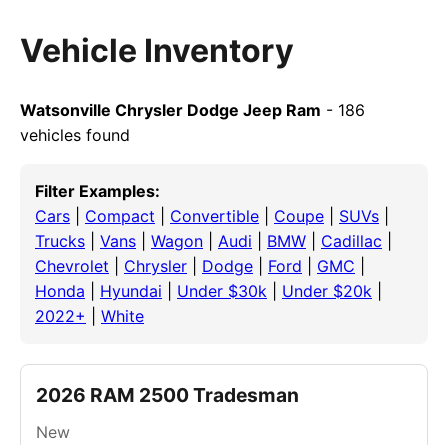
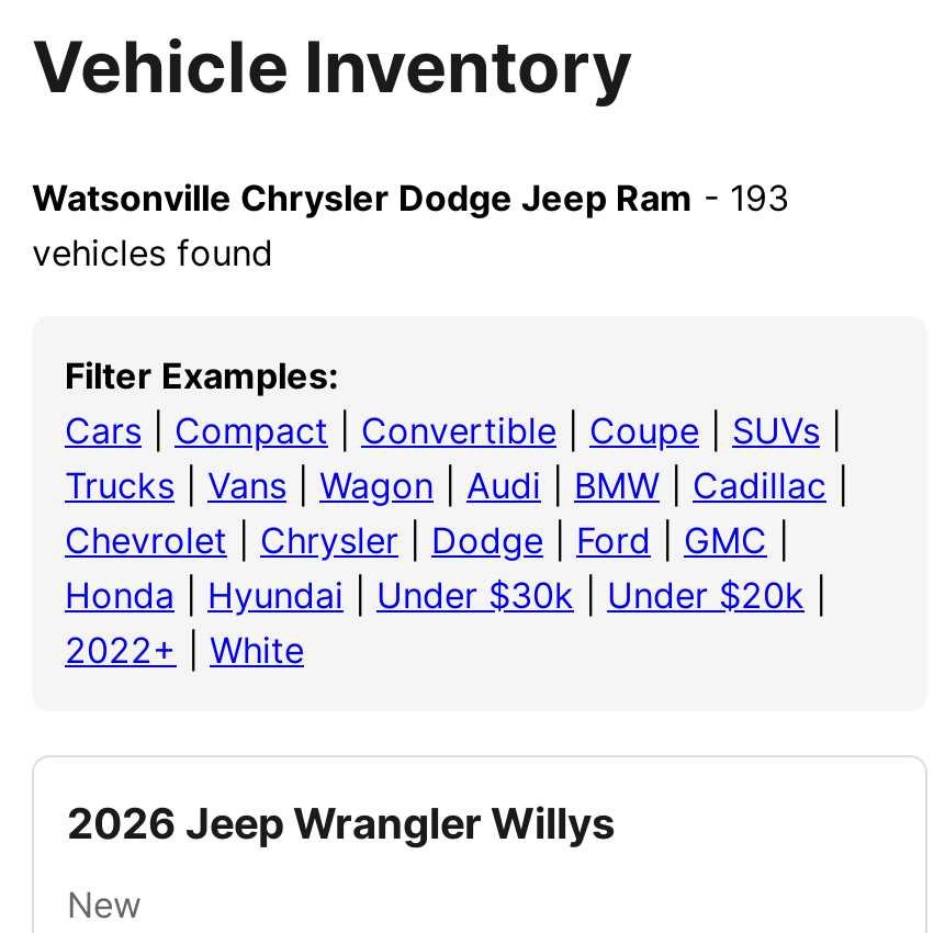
[20,100,365,120] Watsonville Chrysler Dodge Jeep Ram - 186 -> [32,175,789,219] Watsonville Chrysler Dodge Jeep Ram - 193
[36,383,299,407] 2026 RAM 2500 Tradesman -> [67,797,616,849] 2026 Jeep Wrangler Willys

